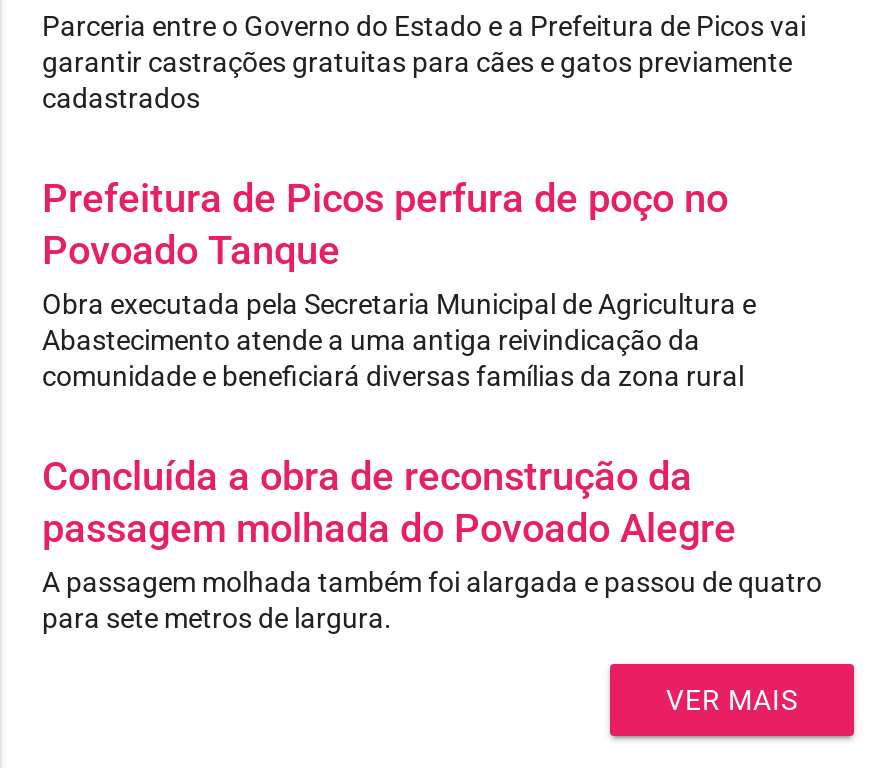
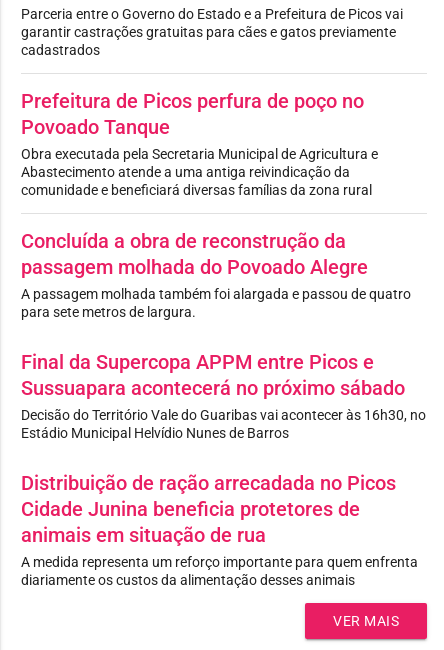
none -> [21,350,426,588] Final da Supercopa APPM entre Picos e | Sussuapara acontecerá no próximo sábado | Decisão do Território Vale do Guaribas vai acontecer às 16h30, no | Estádio Municipal Helvídio Nunes de Barros | Distribuição de ração arrecadada no Picos | Cidade Junina beneficia protetores de | animais em situação de rua | A medida representa um reforço importante para quem enfrenta | diariamente os custos da alimentação desses animais

